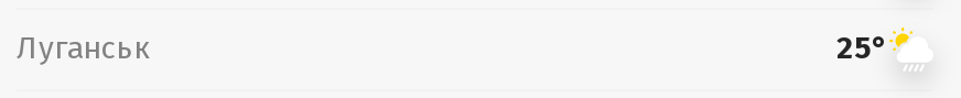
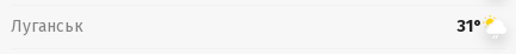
[836,30,889,67] 25° -> [456,16,483,36] 31°

